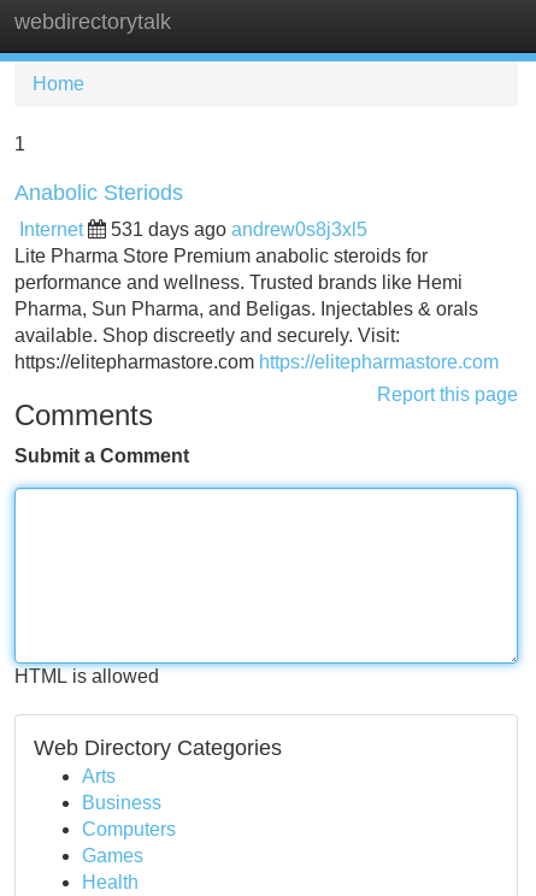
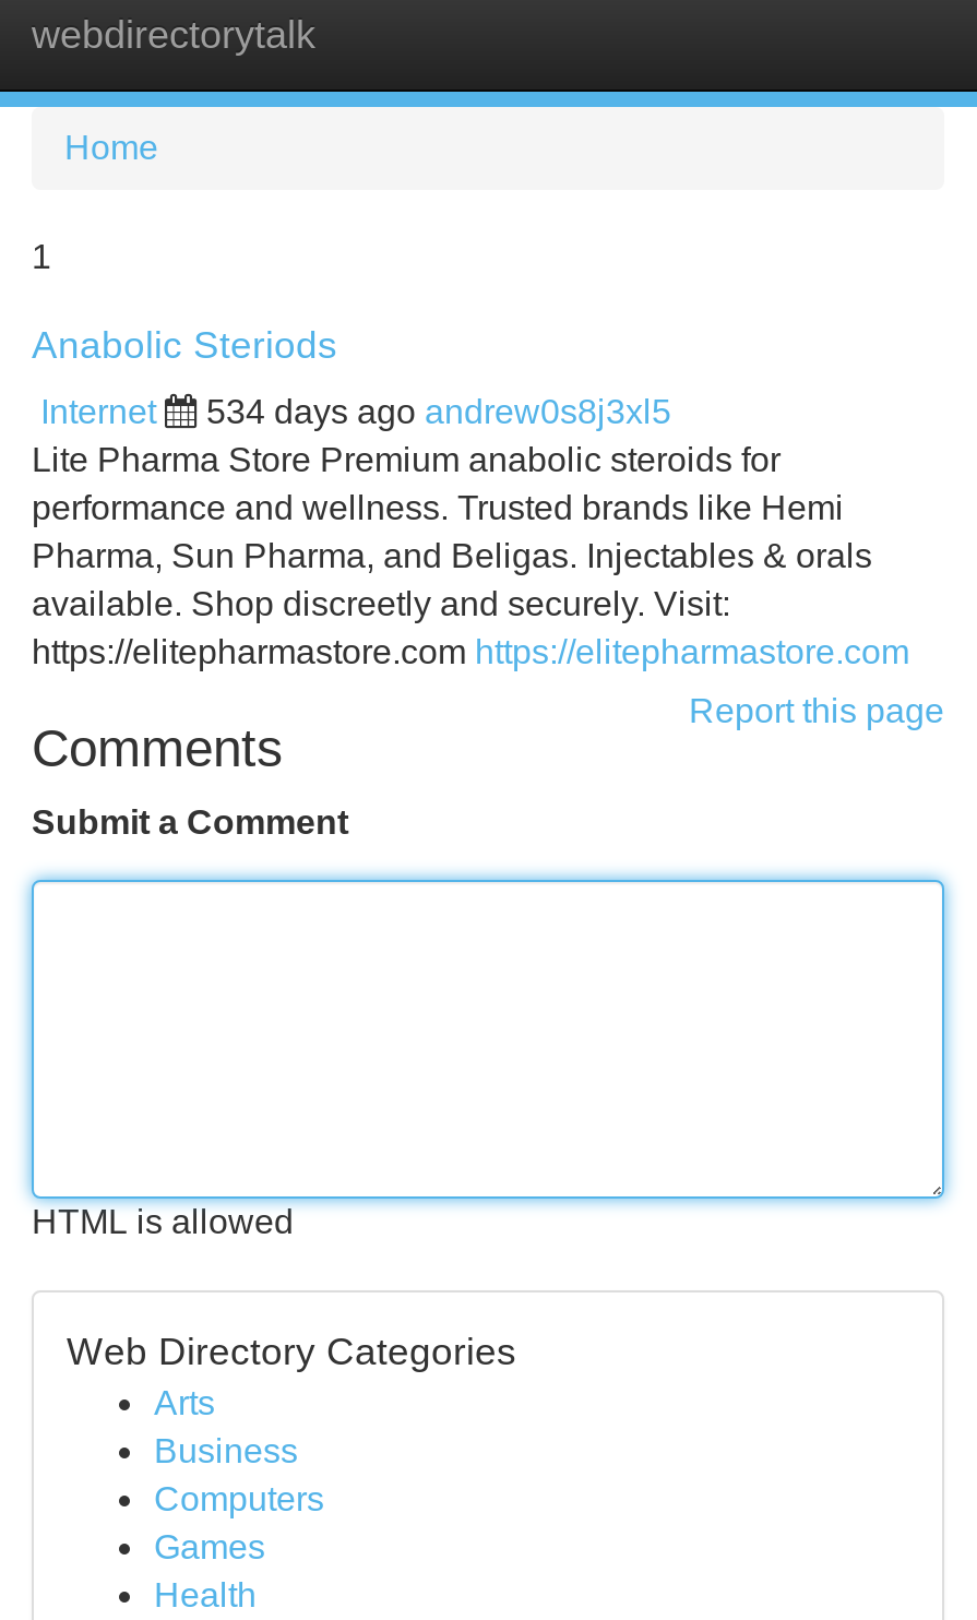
[111,219,367,240] 531 days ago andrew0s8j3xl5 -> [206,393,671,430] 534 days ago andrew0s8j3xl5

